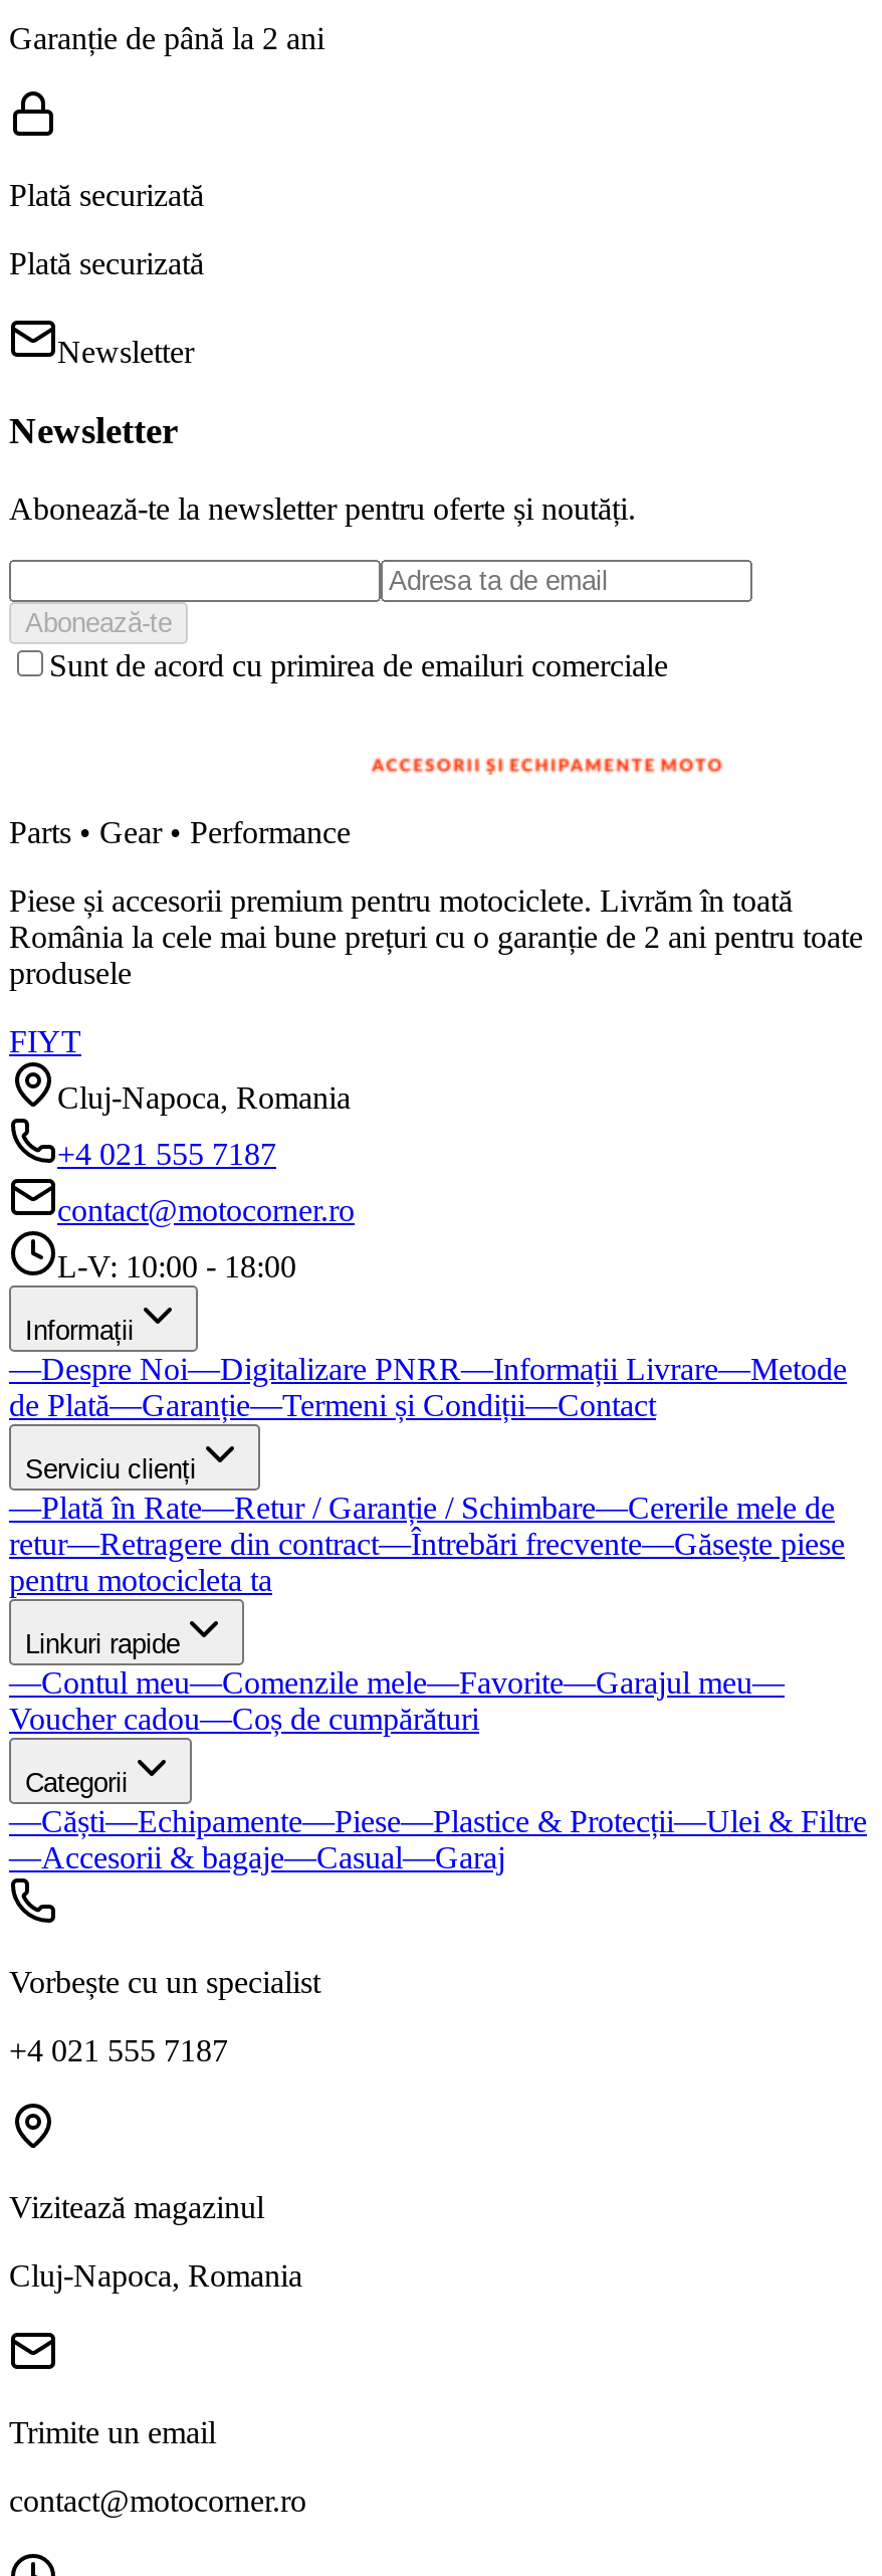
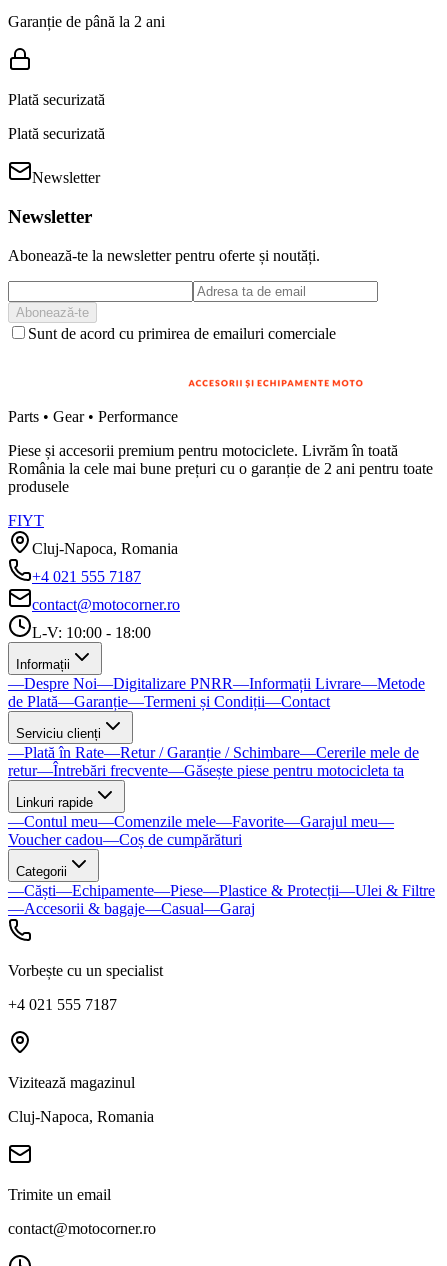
[9,1526,845,1596] retur—Retragere din contract—Întrebări frecvente—Găsește piese | pentru motocicleta ta -> [8,762,404,779] retur—Întrebări frecvente—Găsește piese pentru motocicleta ta

